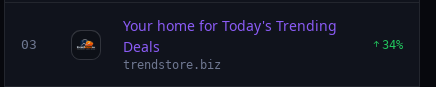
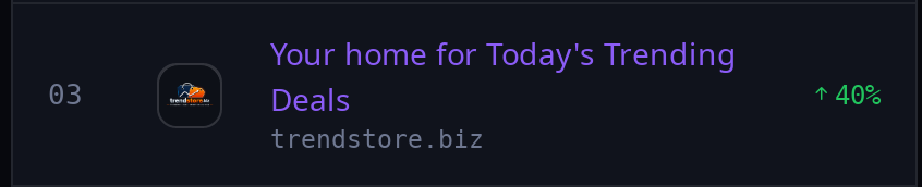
[382,37,403,51] 34% -> [835,79,881,110] 40%

